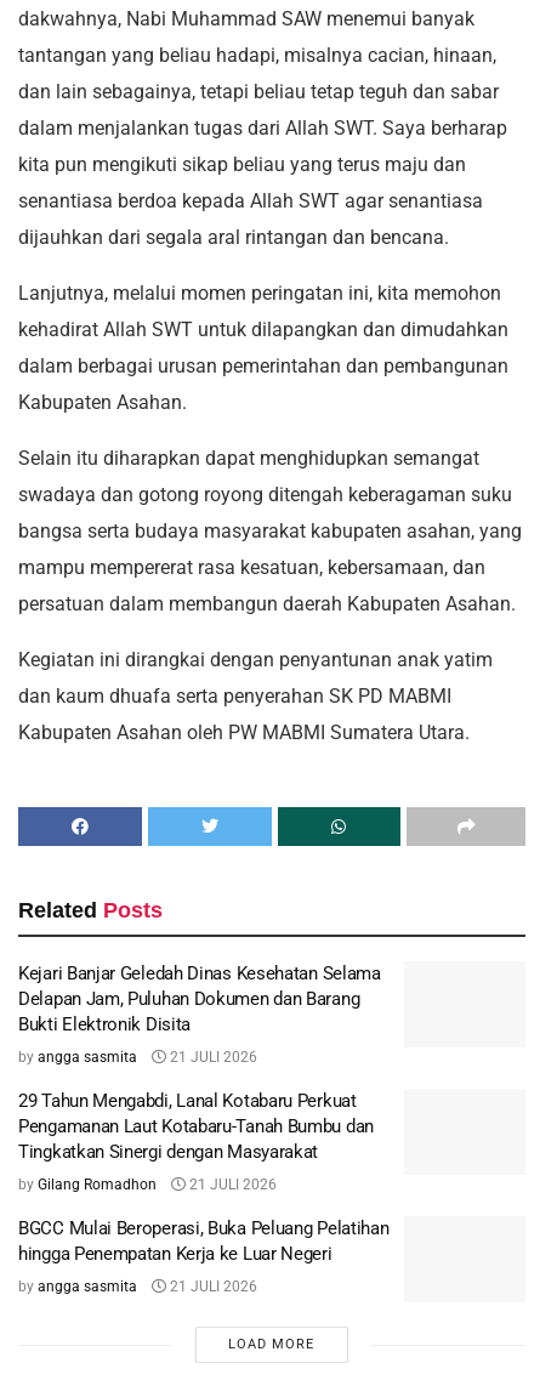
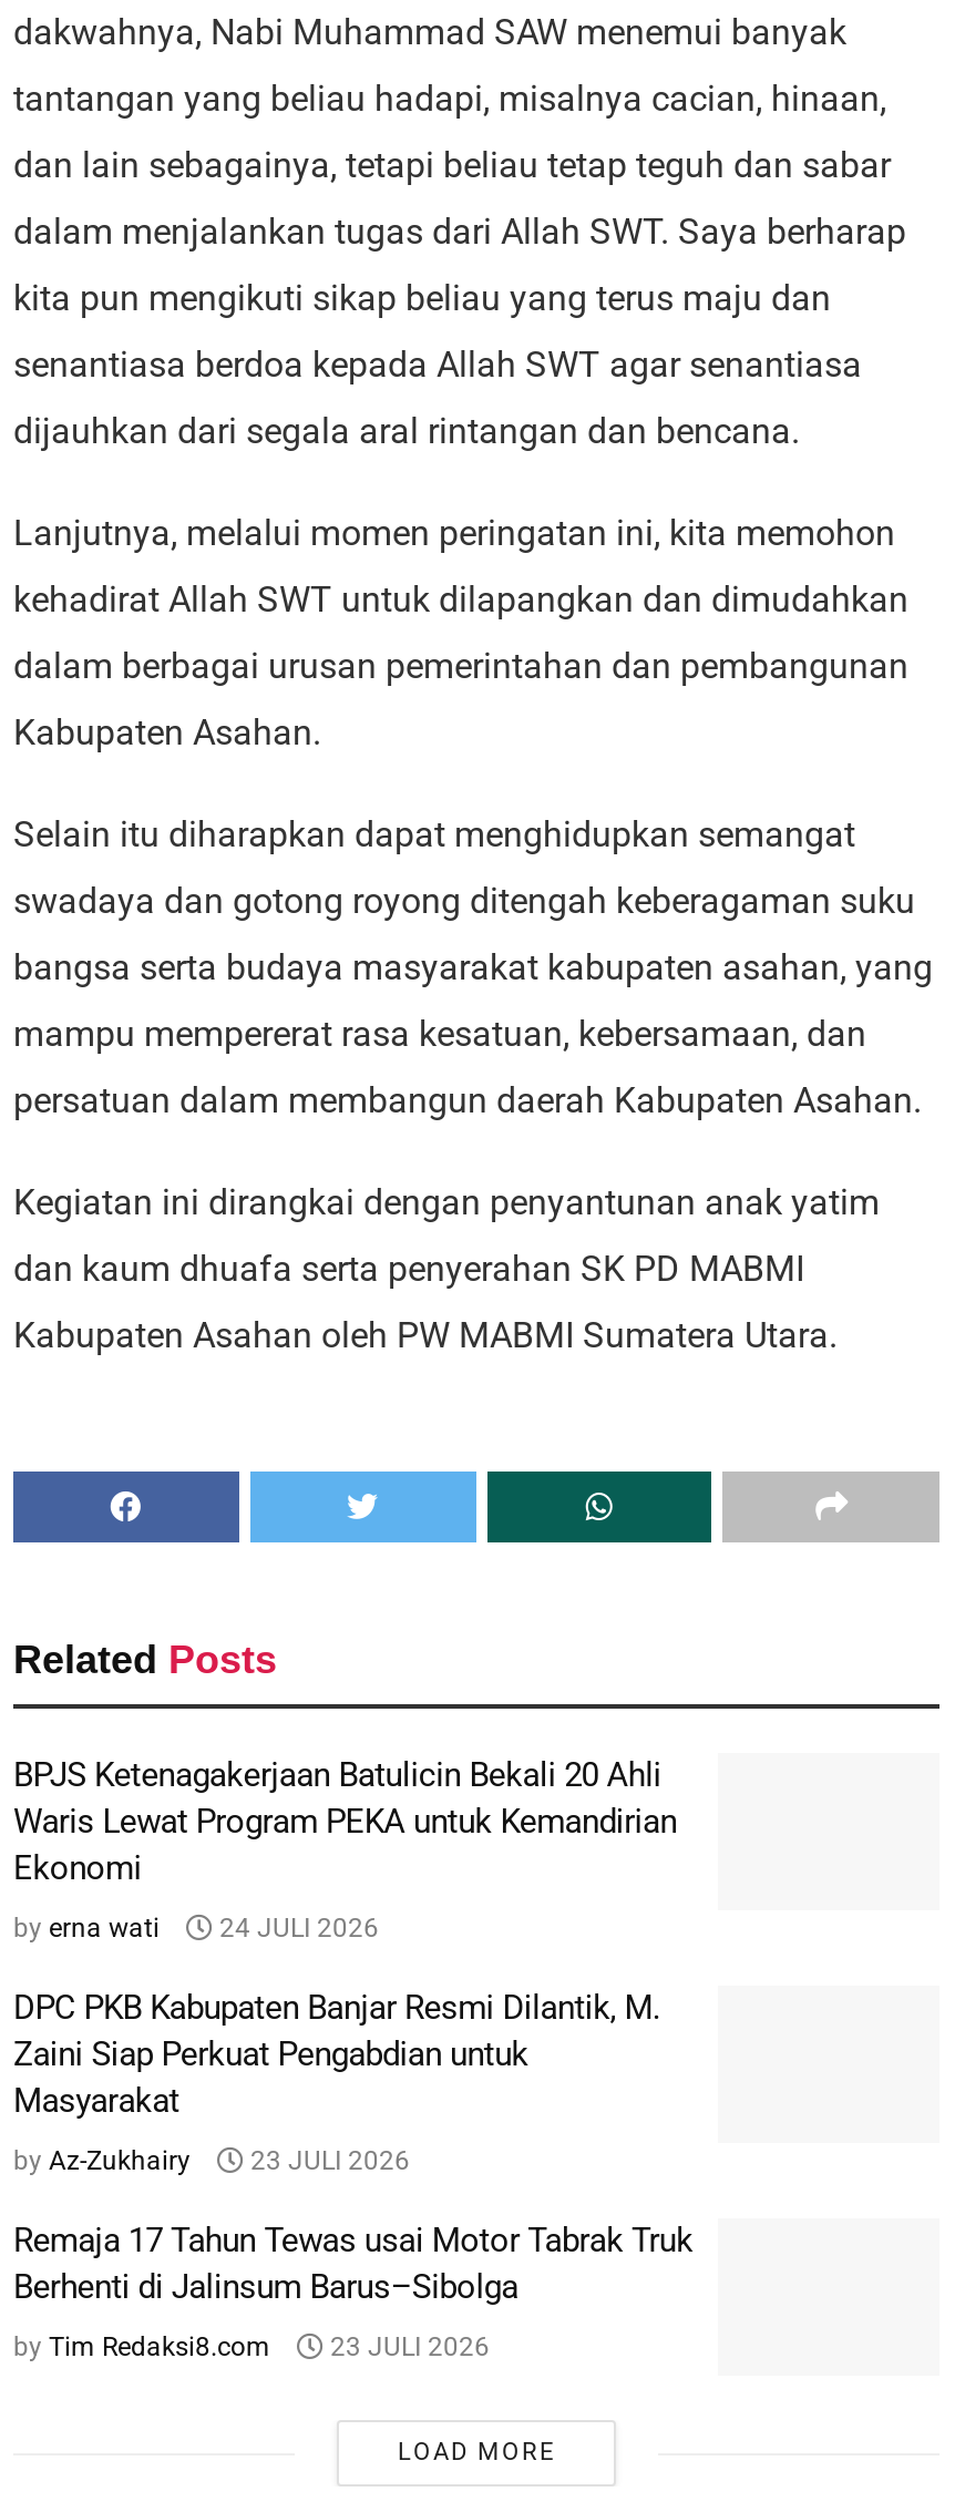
[18,962,381,1035] Kejari Banjar Geledah Dinas Kesehatan Selama | Delapan Jam, Puluhan Dokumen dan Barang | Bukti Elektronik Disita -> [13,1755,677,1888] BPJS Ketenagakerjaan Batulicin Bekali 20 Ahli | Waris Lewat Program PEKA untuk Kemandirian | Ekonomi
[18,1048,257,1065] by angga sasmita | 21 JULI 2026 -> [13,1912,379,1943] by erna wati | 24 JULI 2026
[18,1090,374,1163] 29 Tahun Mengabdi, Lanal Kotabaru Perkuat | Pengamanan Laut Kotabaru-Tanah Bumbu dan | Tingkatkan Sinergi dengan Masyarakat -> [13,1987,661,2120] DPC PKB Kabupaten Banjar Resmi Dilantik, M. | Zaini Siap Perkuat Pengabdian untuk | Masyarakat
[18,1176,277,1193] by Gilang Romadhon | 21 JULI 2026 -> [13,2145,410,2176] by Az-Zukhairy | 23 JULI 2026
[18,1217,389,1264] BGCC Mulai Beroperasi, Buka Peluang Pelatihan | hingga Penempatan Kerja ke Luar Negeri -> [13,2220,693,2307] Remaja 17 Tahun Tewas usai Motor Tabrak Truk | Berhenti di Jalinsum Barus–Sibolga
[18,1278,257,1295] by angga sasmita | 21 JULI 2026 -> [13,2331,490,2362] by Tim Redaksi8.com | 23 JULI 2026

